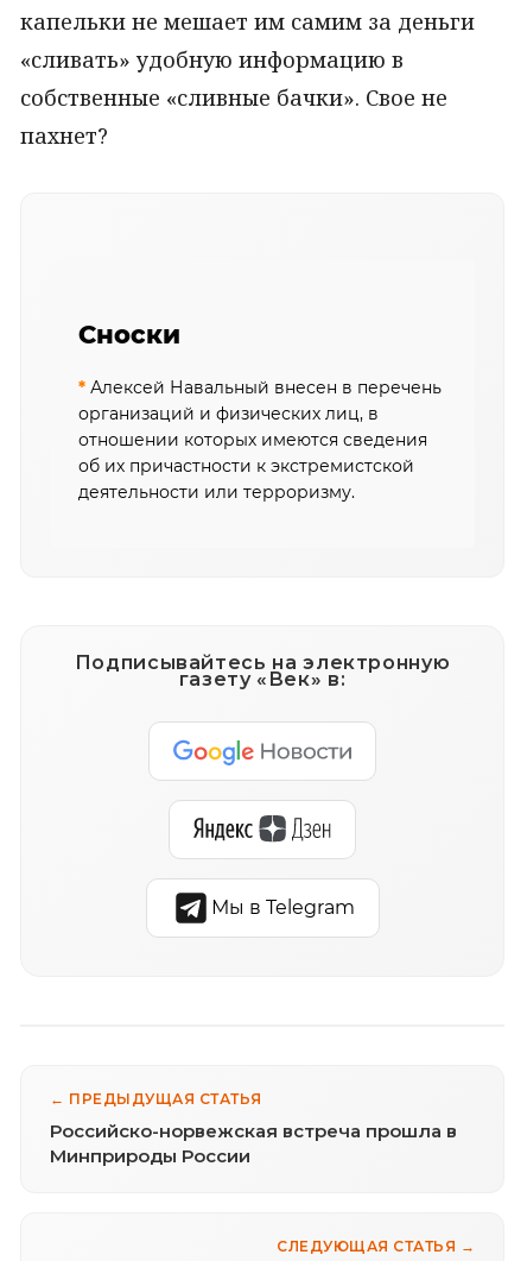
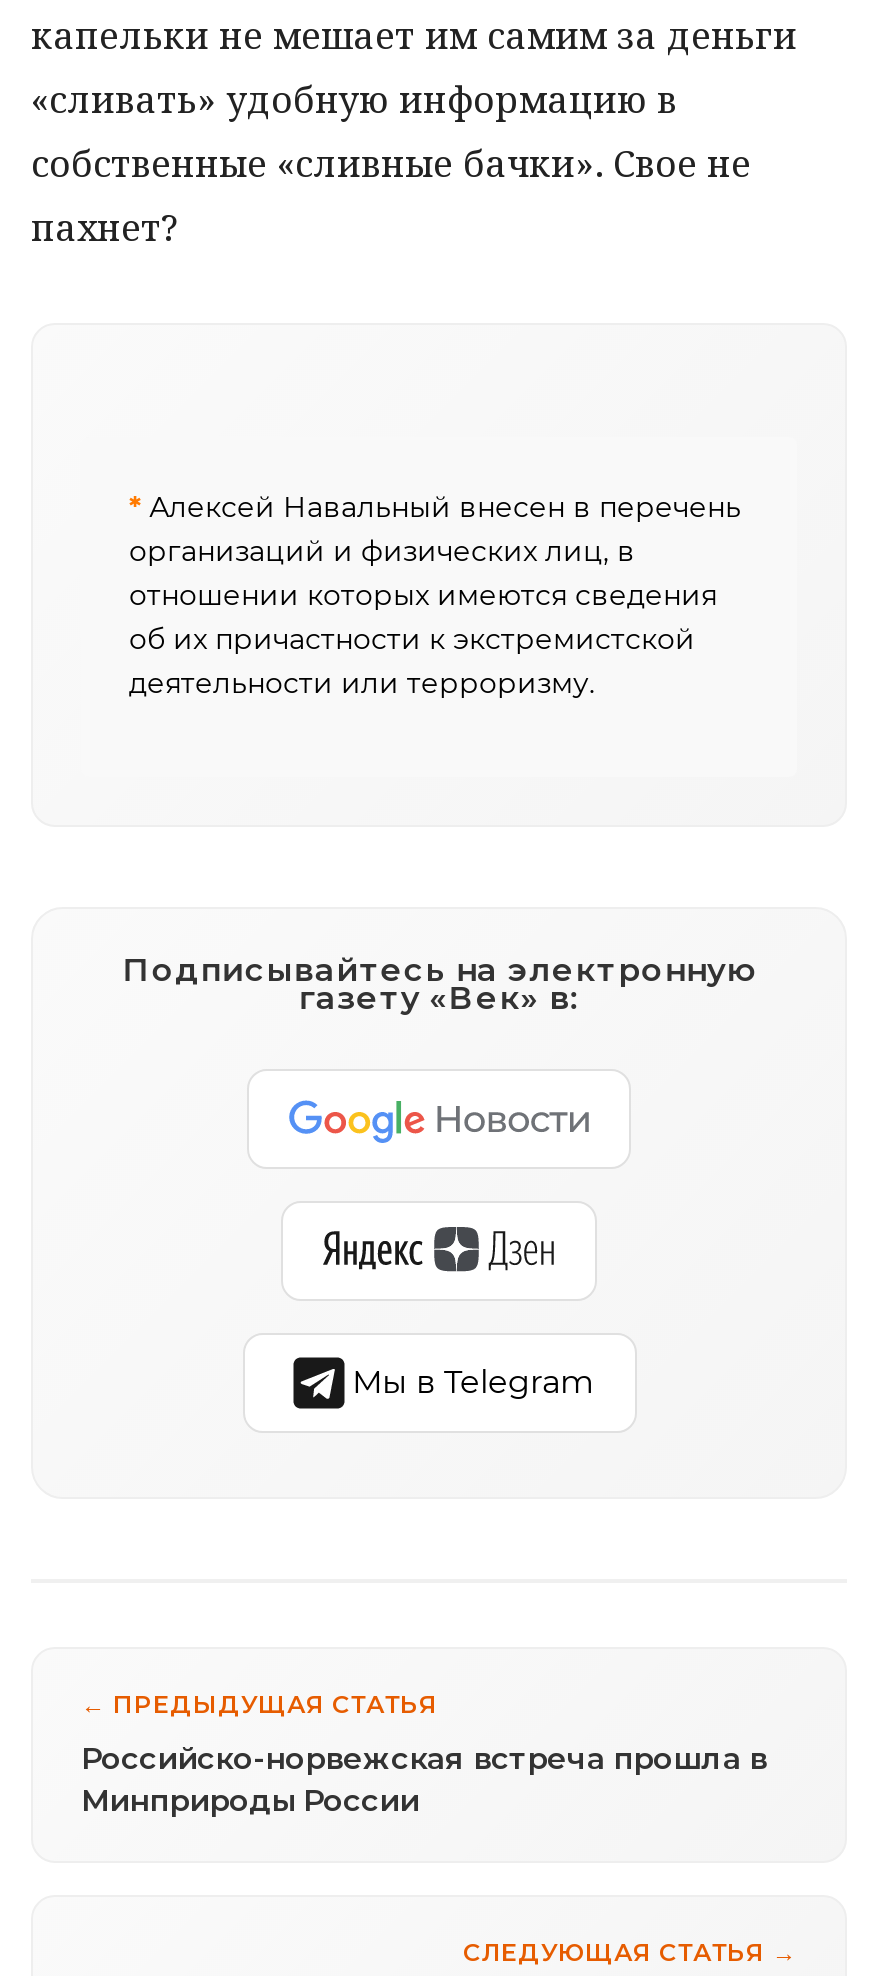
[78,320,180,349] Сноски -> none

